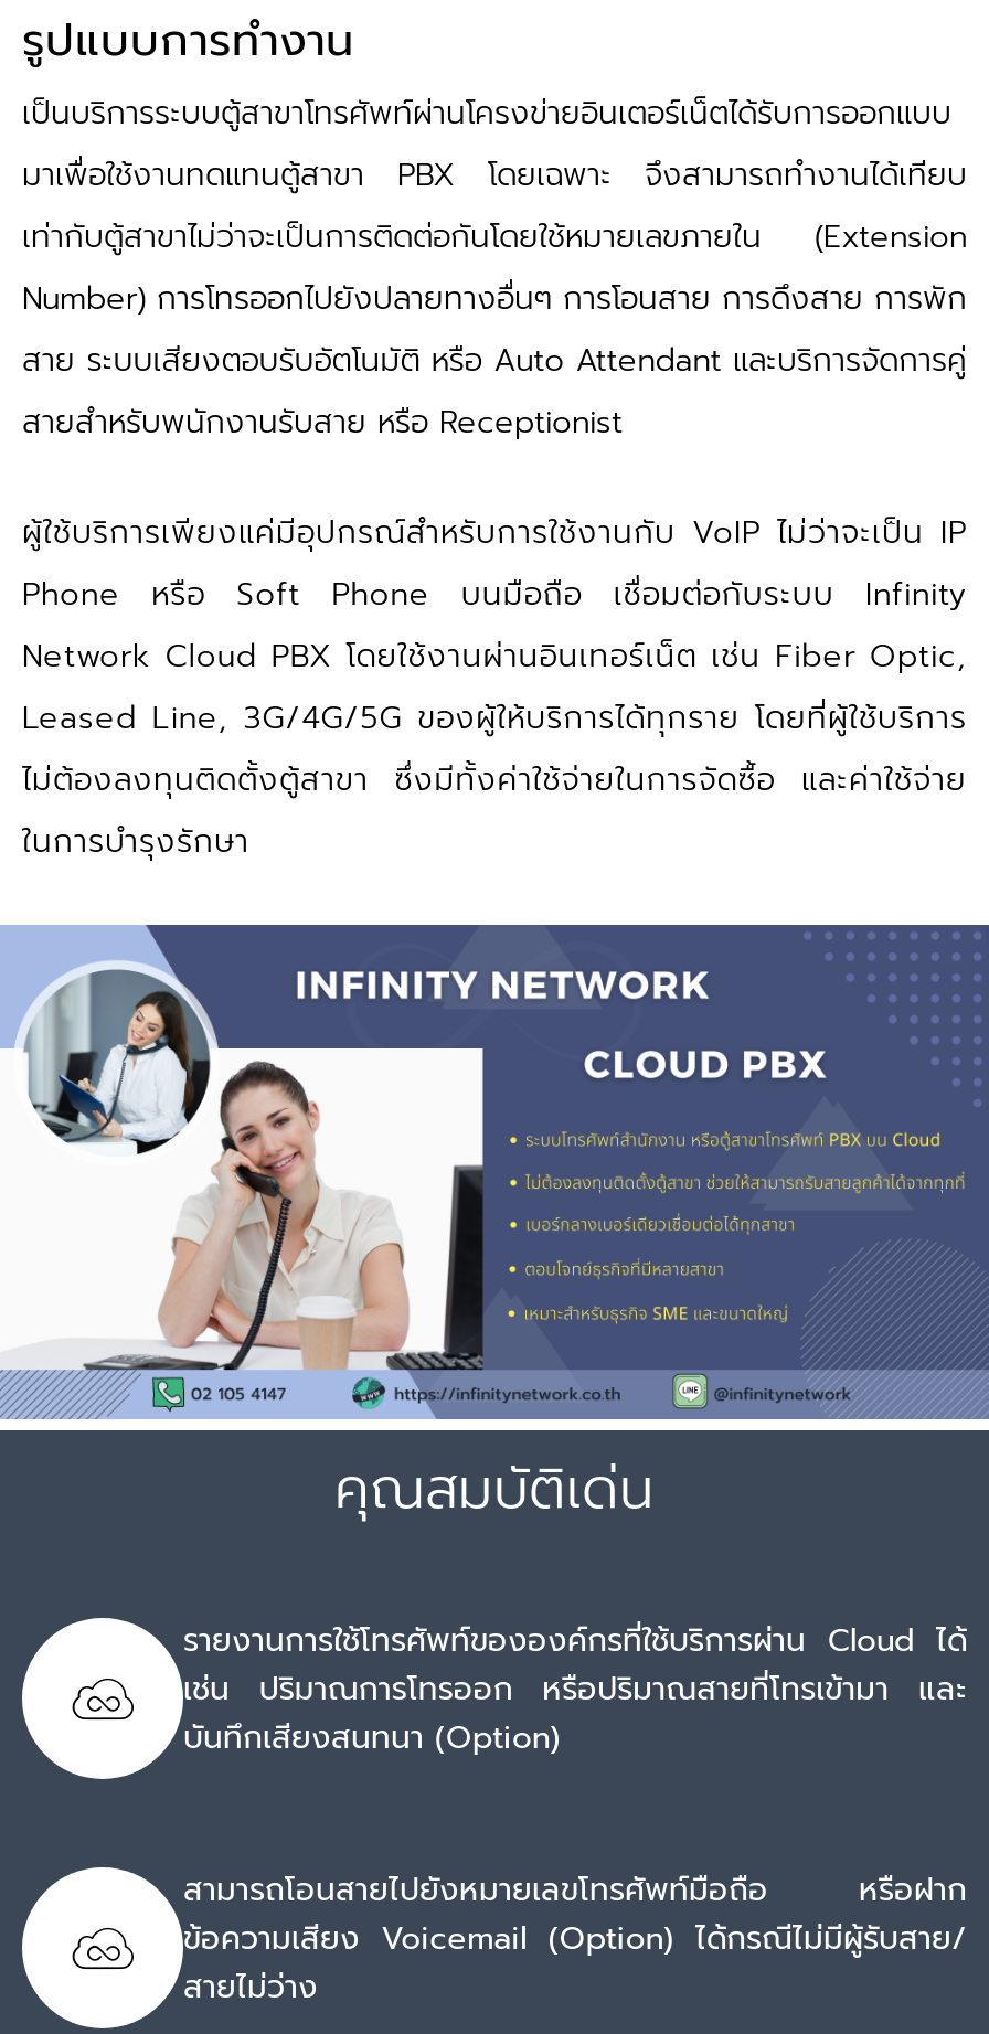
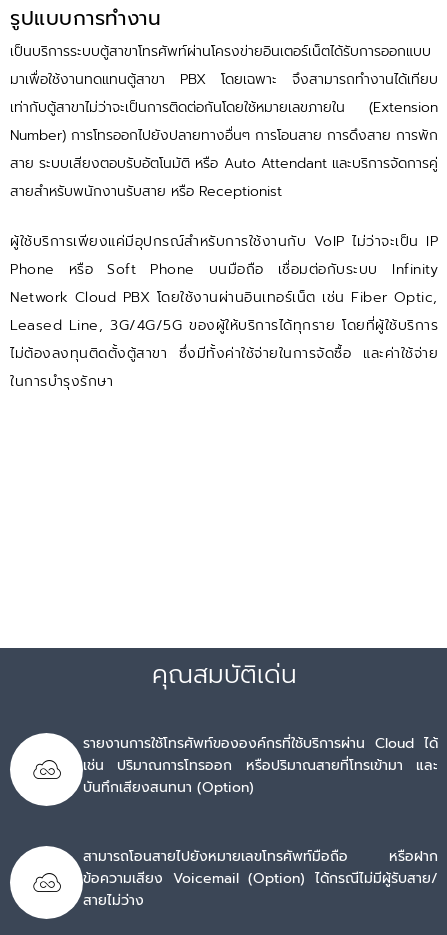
[7,923,982,1421] [image] -> none

